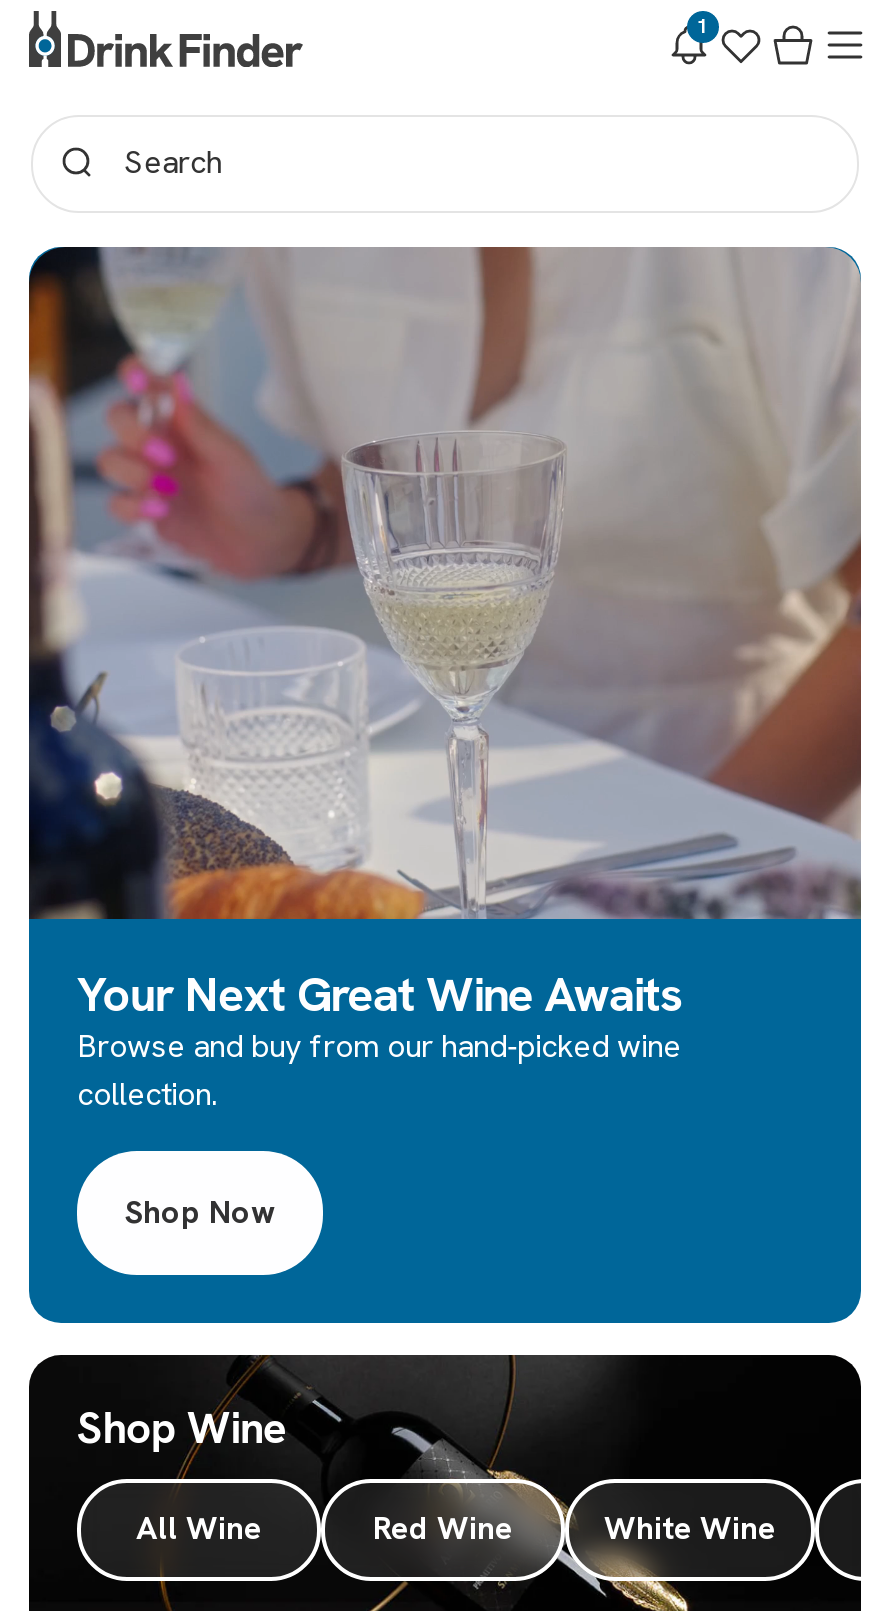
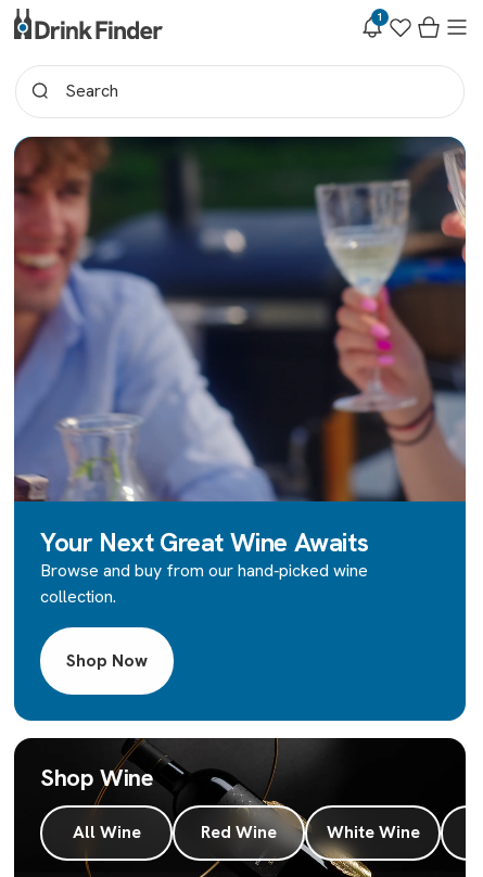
[27,245,863,921] [image] -> [13,136,467,503] [image]

